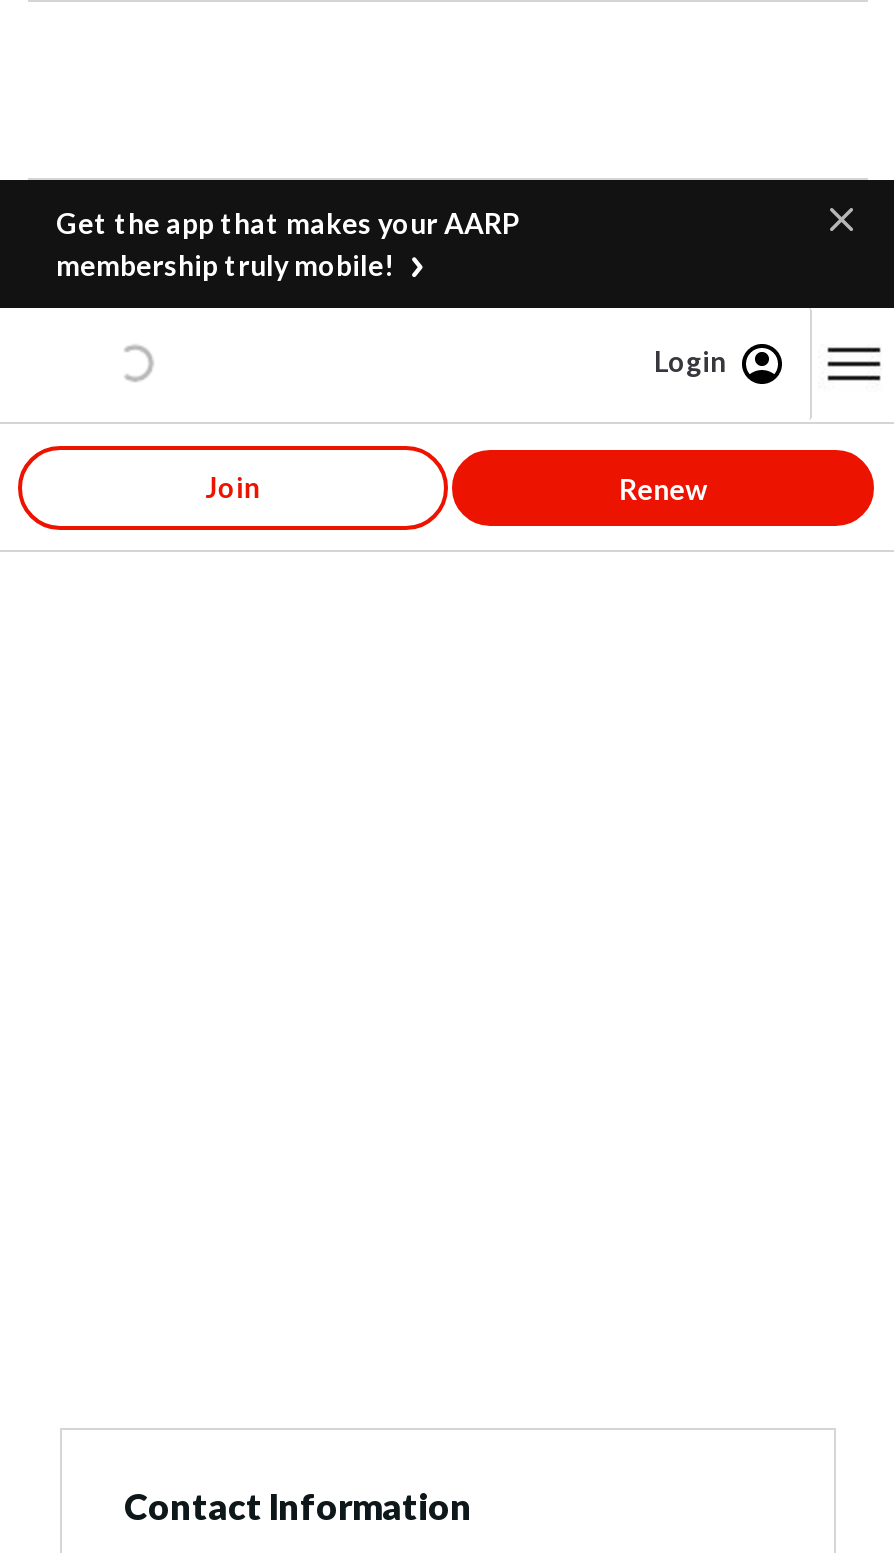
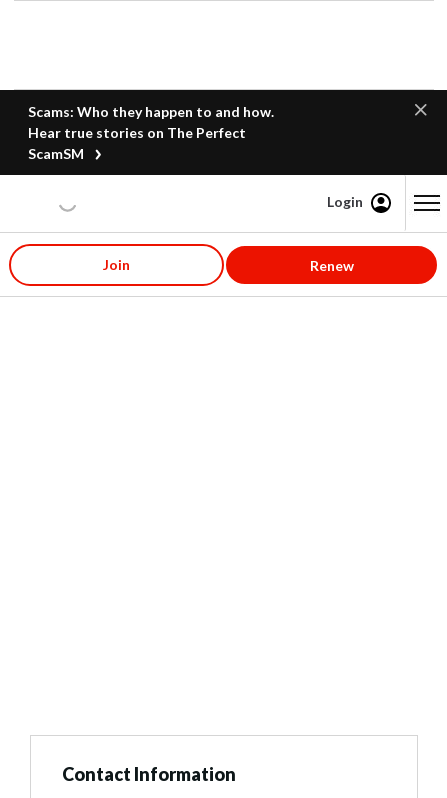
[56,206,520,282] Get the app that makes your AARP | membership truly mobile! -> [28,103,274,162] Scams: Who they happen to and how. | Hear true stories on The Perfect | ScamSM

